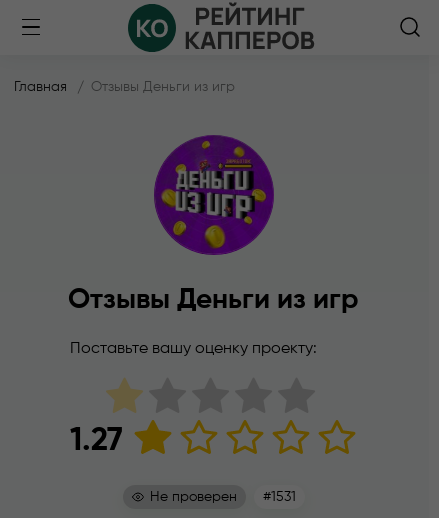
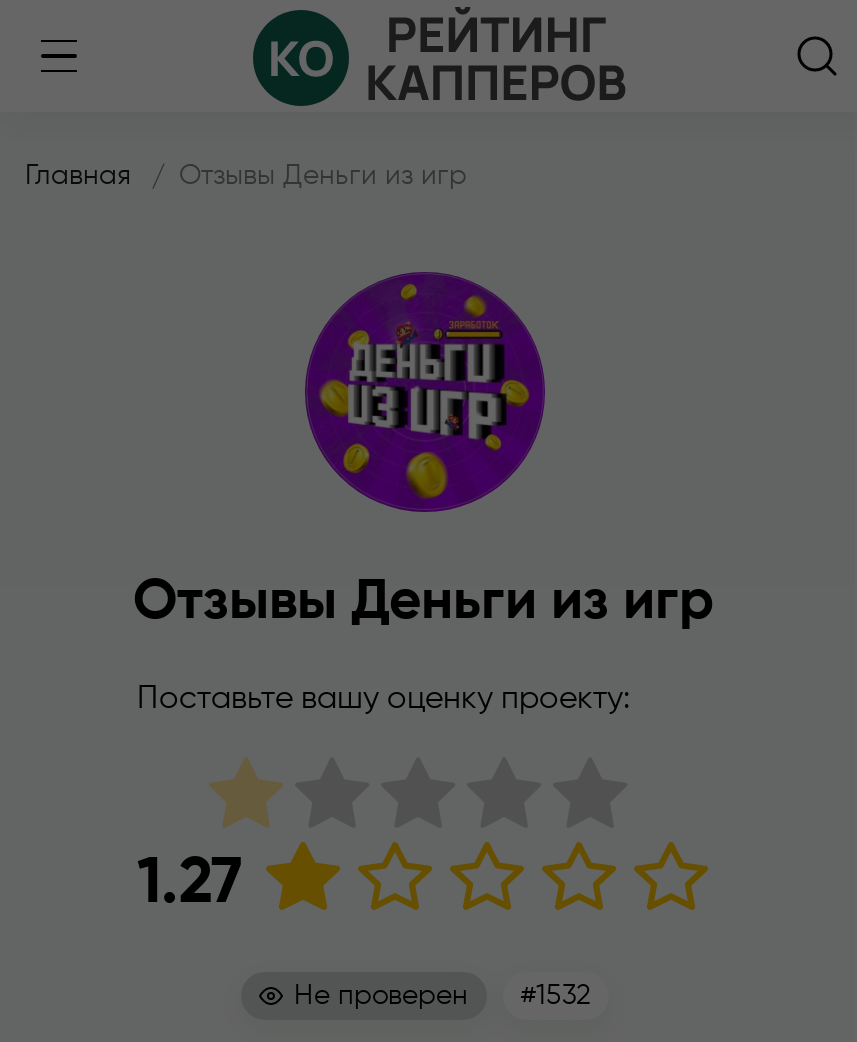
[149,490,295,504] Не проверен #1531 -> [294,983,590,1011] Не проверен #1532

